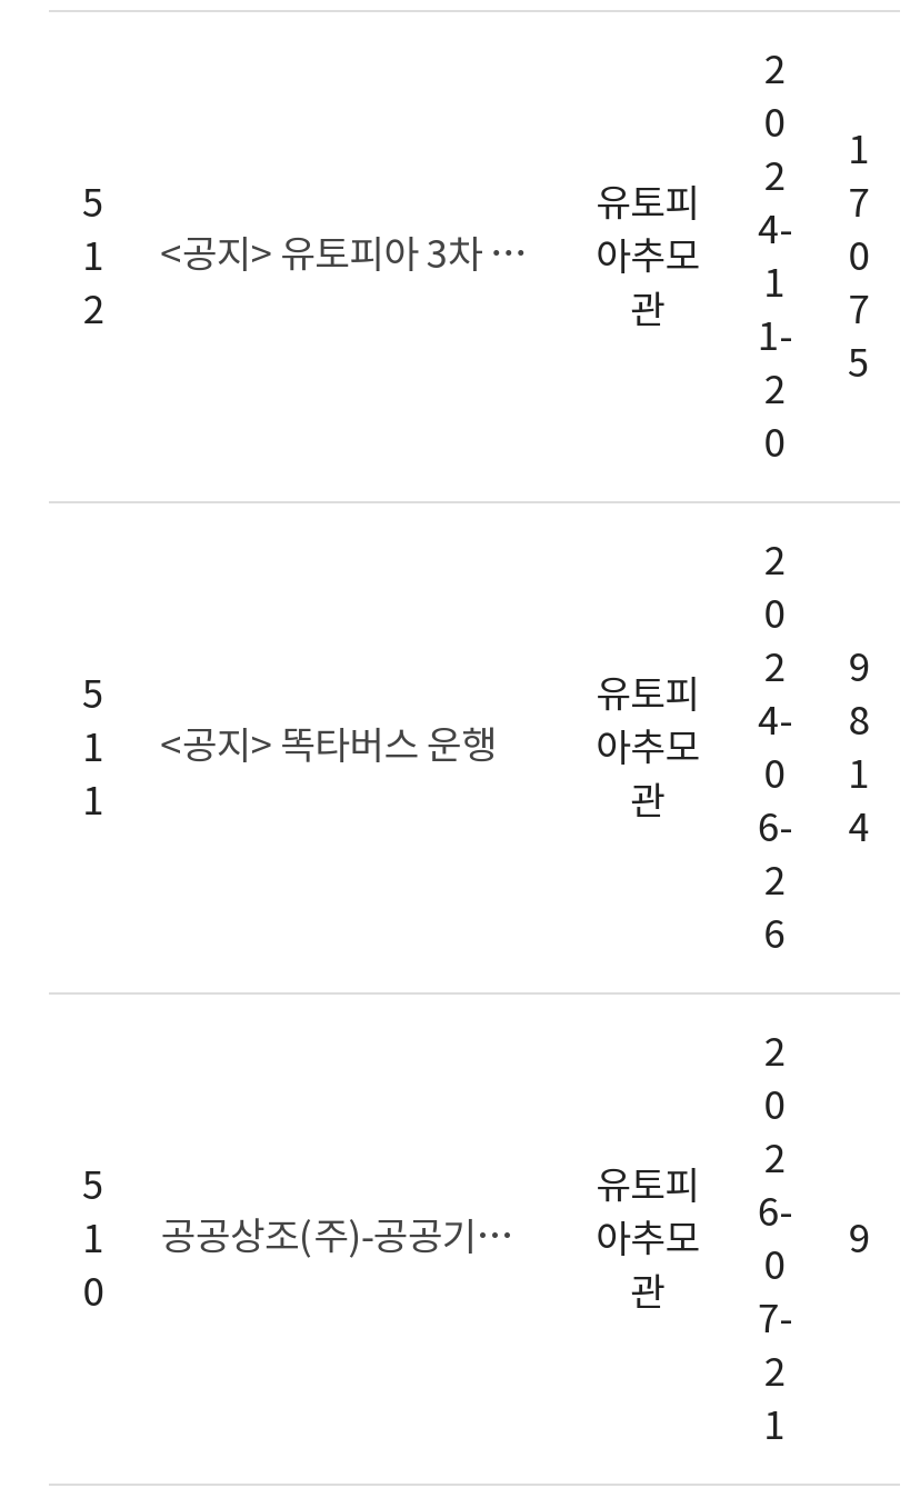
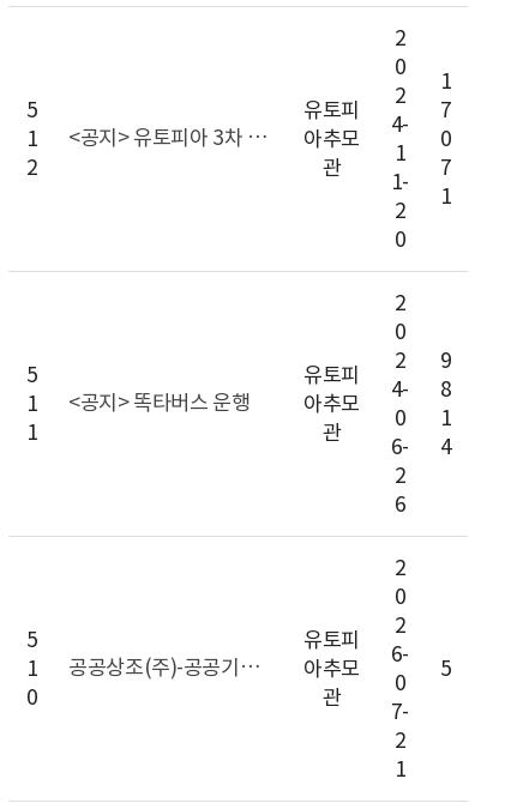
[848,339,869,388] 5 -> [440,183,451,210] 1
[848,1215,869,1264] 9 -> [440,656,451,682] 5

